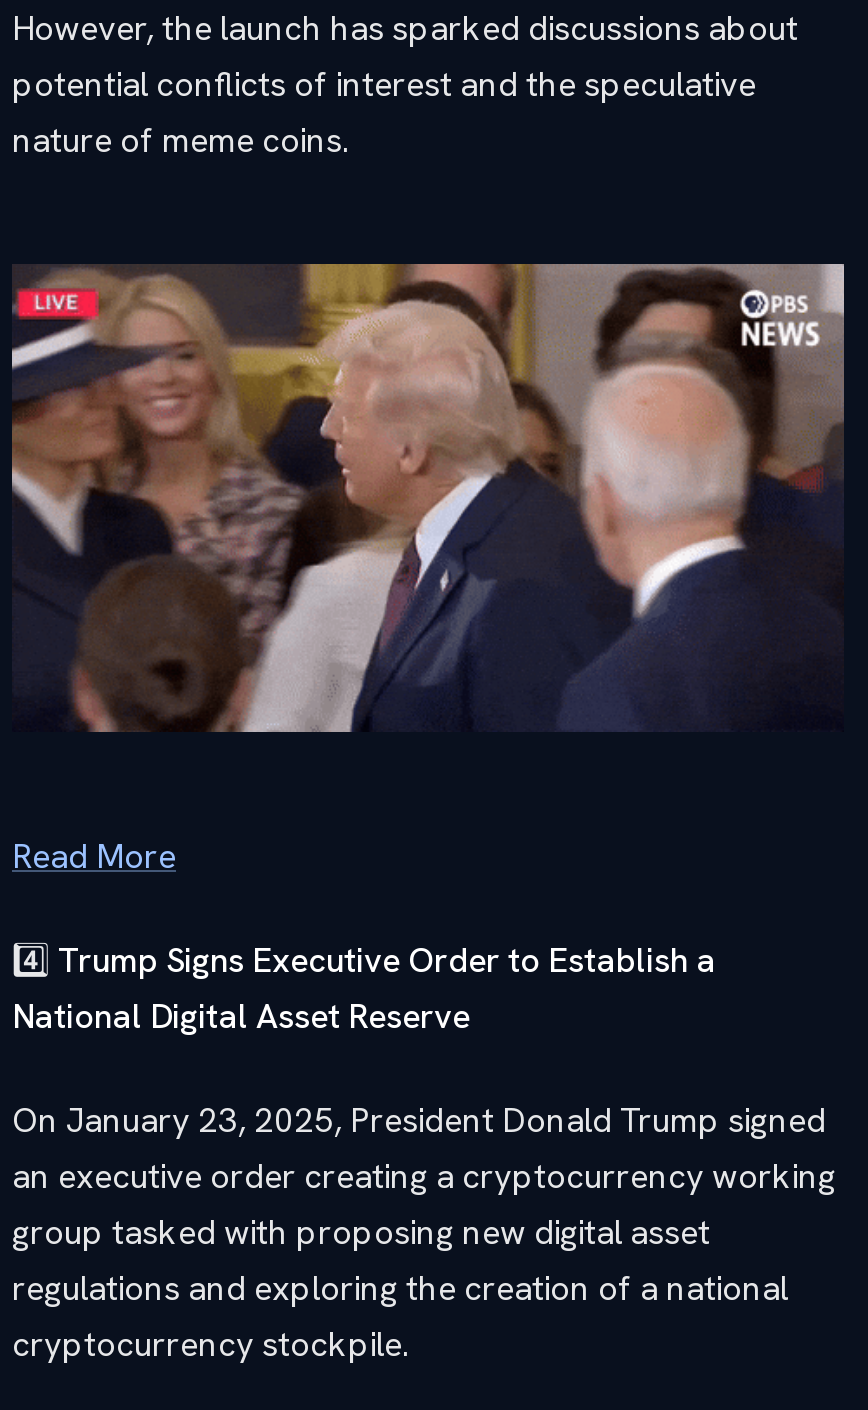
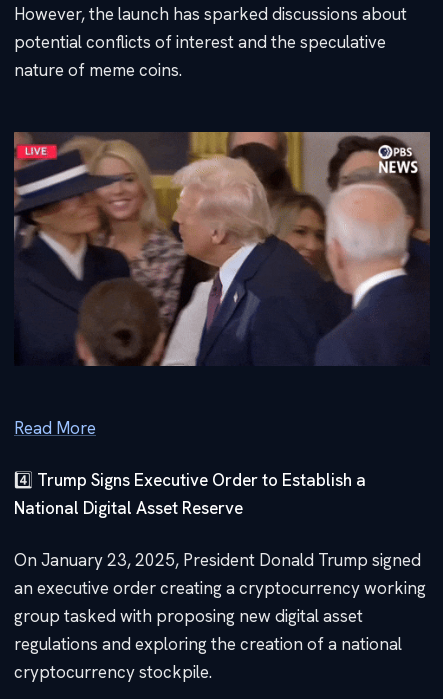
[10,262,846,734] [image] -> [13,131,431,367] [image]

